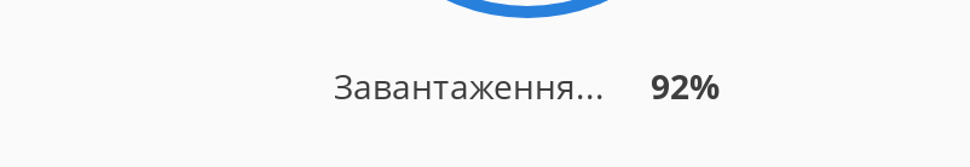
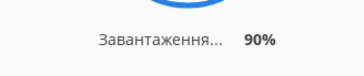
[334,62,721,108] Завантаження... 92% -> [99,28,276,49] Завантаження... 90%

